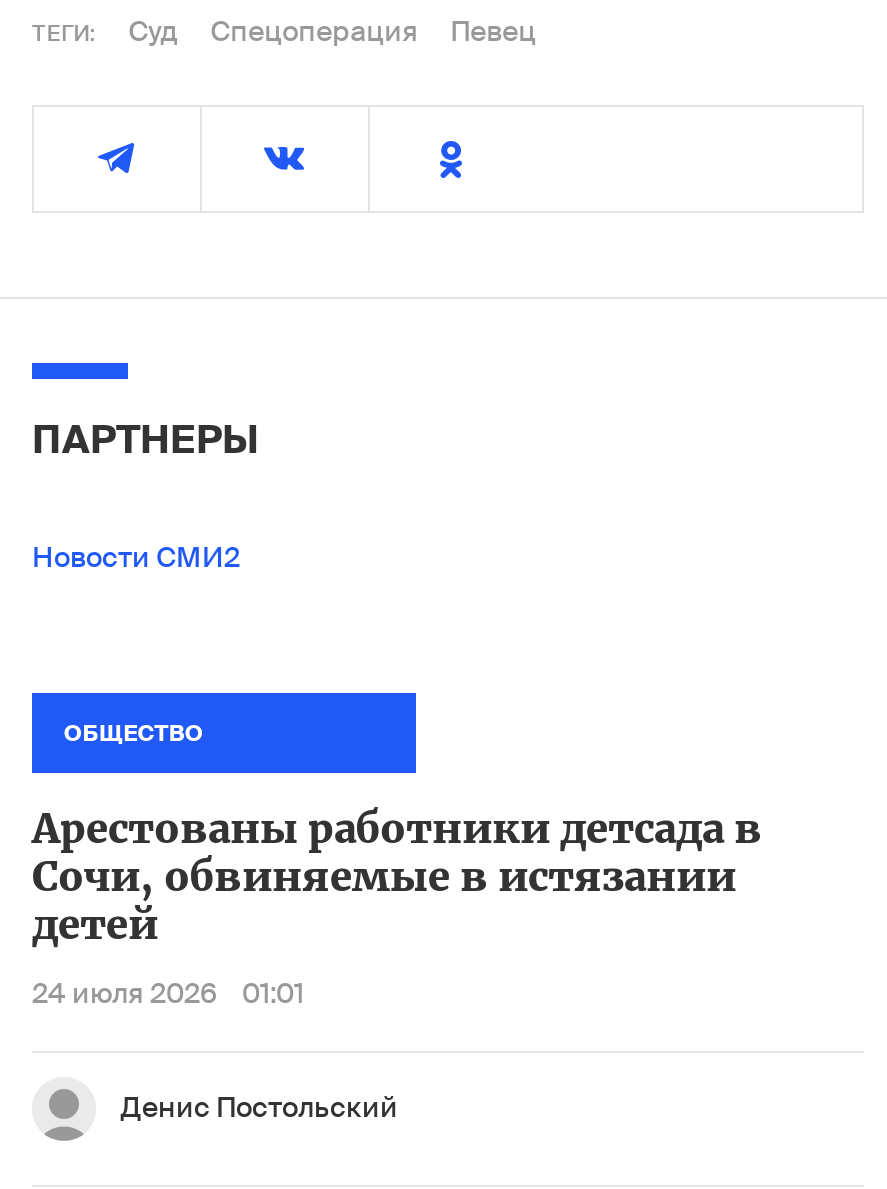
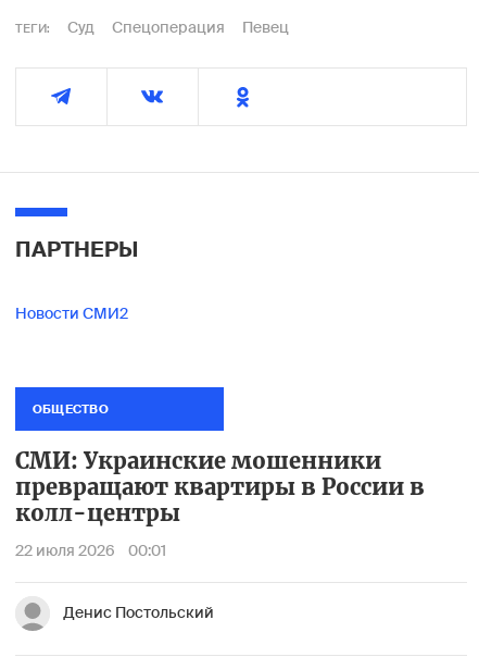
[32,803,762,949] Арестованы работники детсада в | Сочи, обвиняемые в истязании | детей -> [15,447,425,526] СМИ: Украинские мошенники | превращают квартиры в России в | колл-центры
[32,975,304,1011] 24 июля 2026 | 01:01 -> [15,541,166,560] 22 июля 2026 | 00:01

